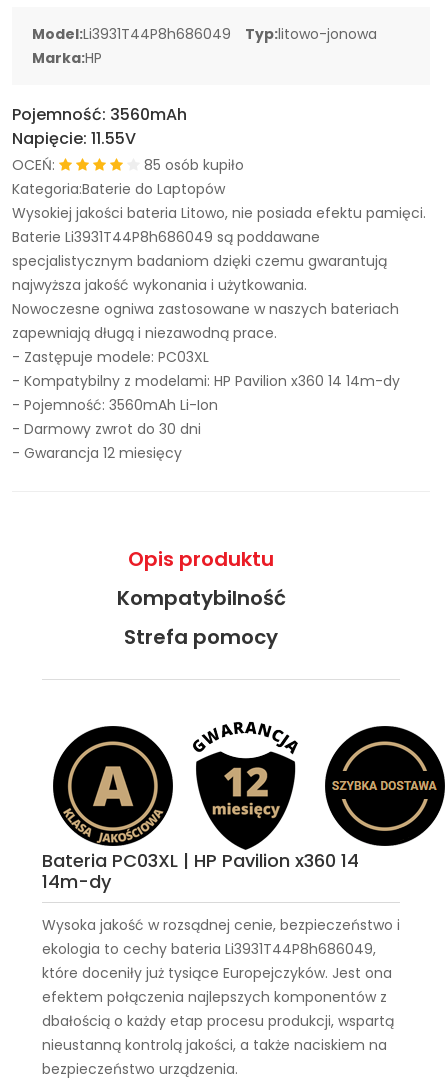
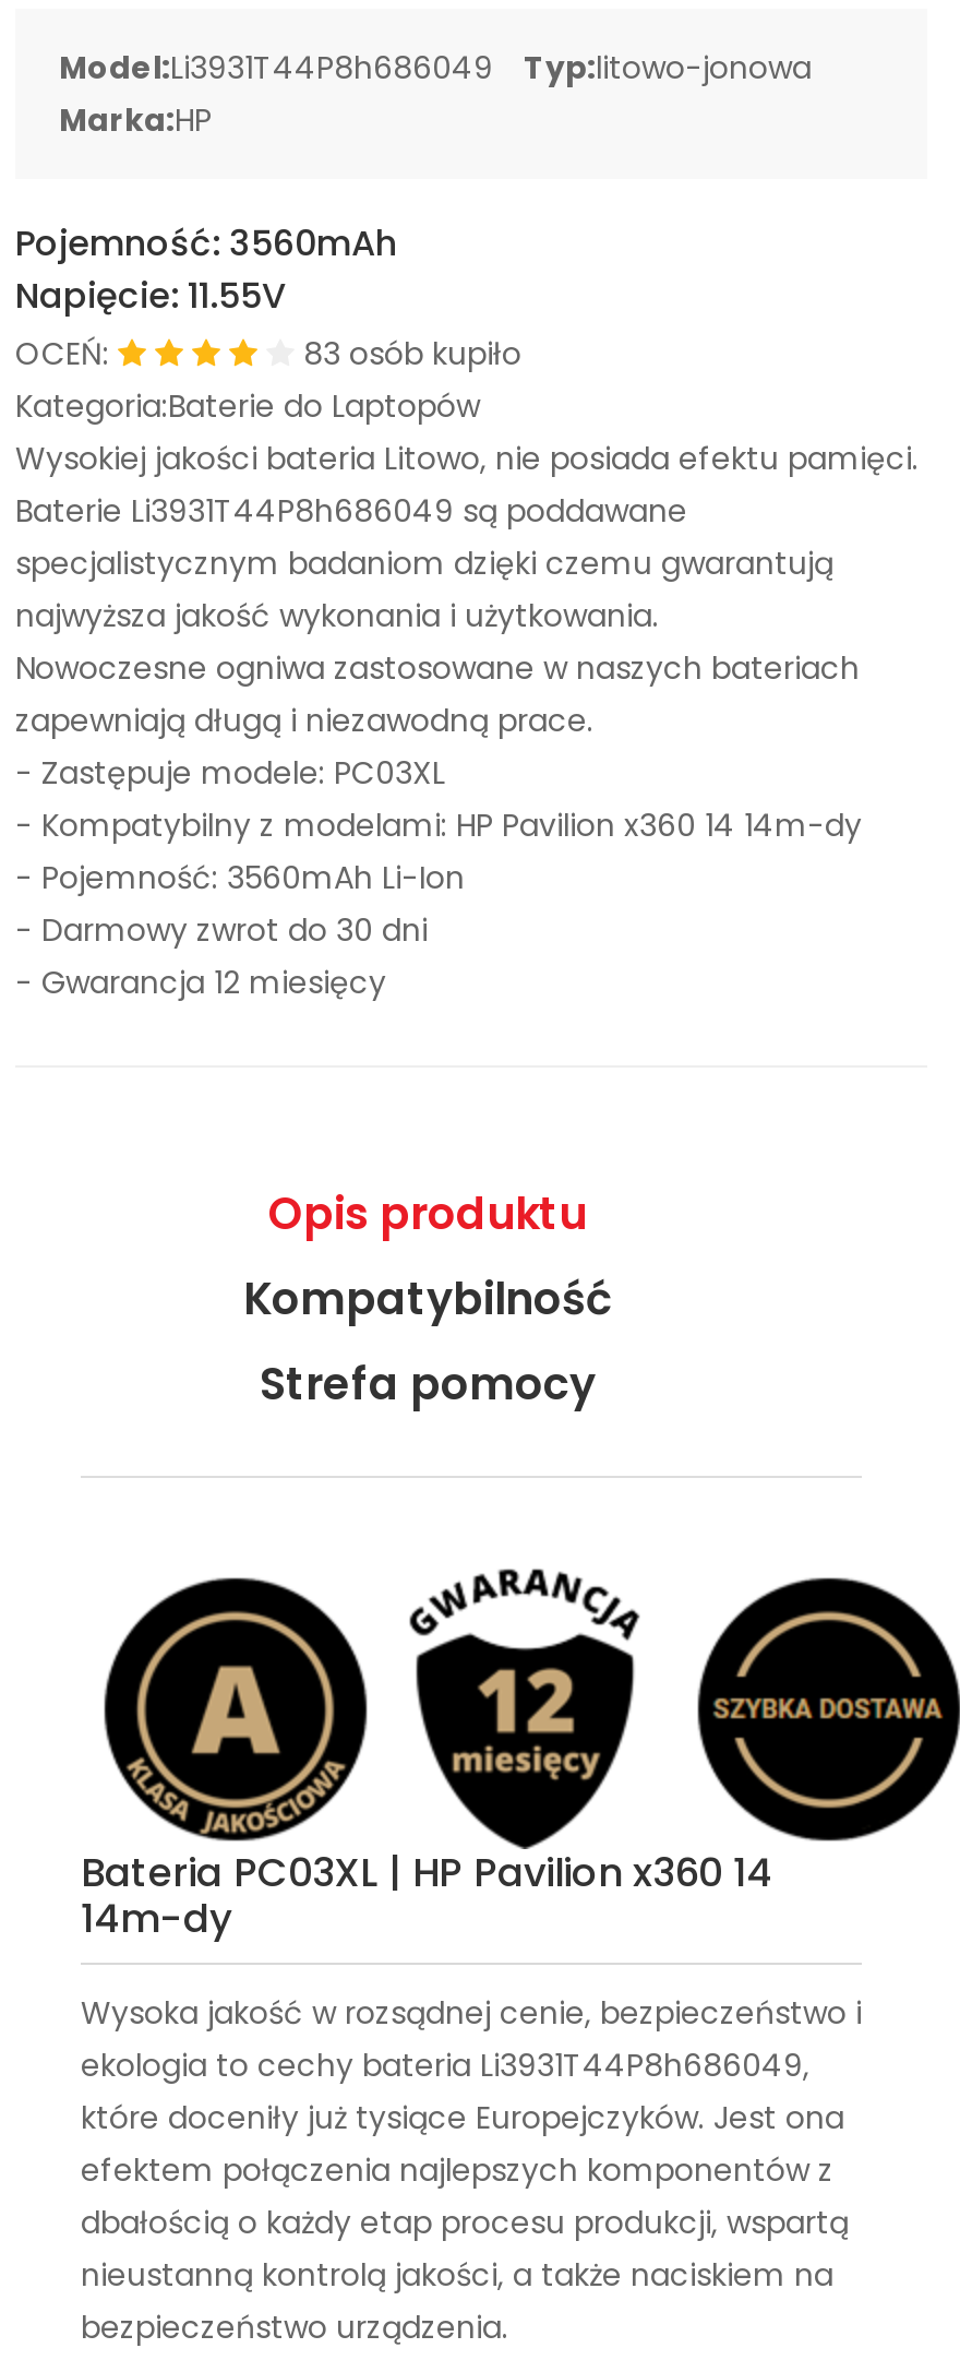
[144,155,244,175] 85 osób kupiło -> [303,332,521,376] 83 osób kupiło

